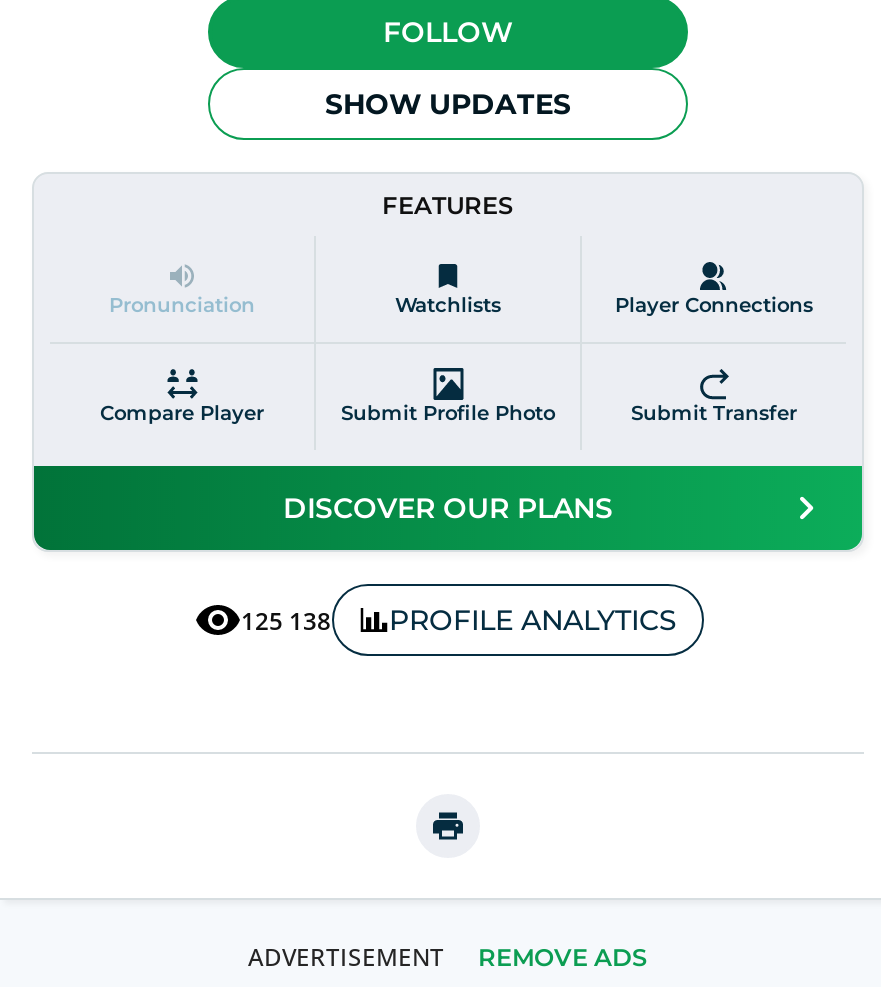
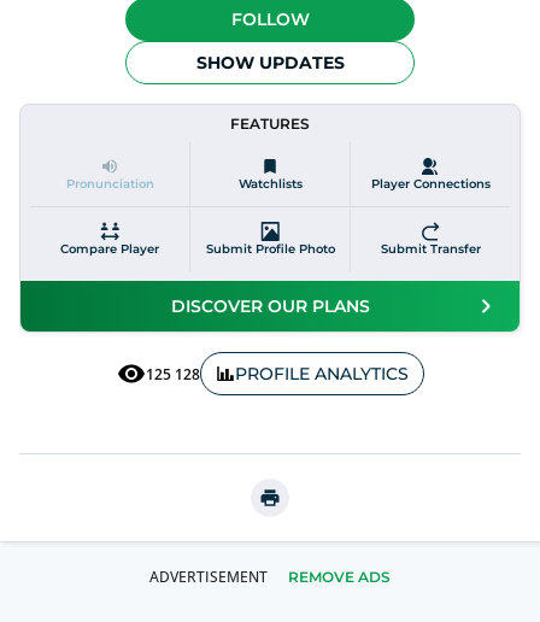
[241,602,677,638] 125 138 PROFILE ANALYTICS -> [145,363,408,385] 125 128 PROFILE ANALYTICS

